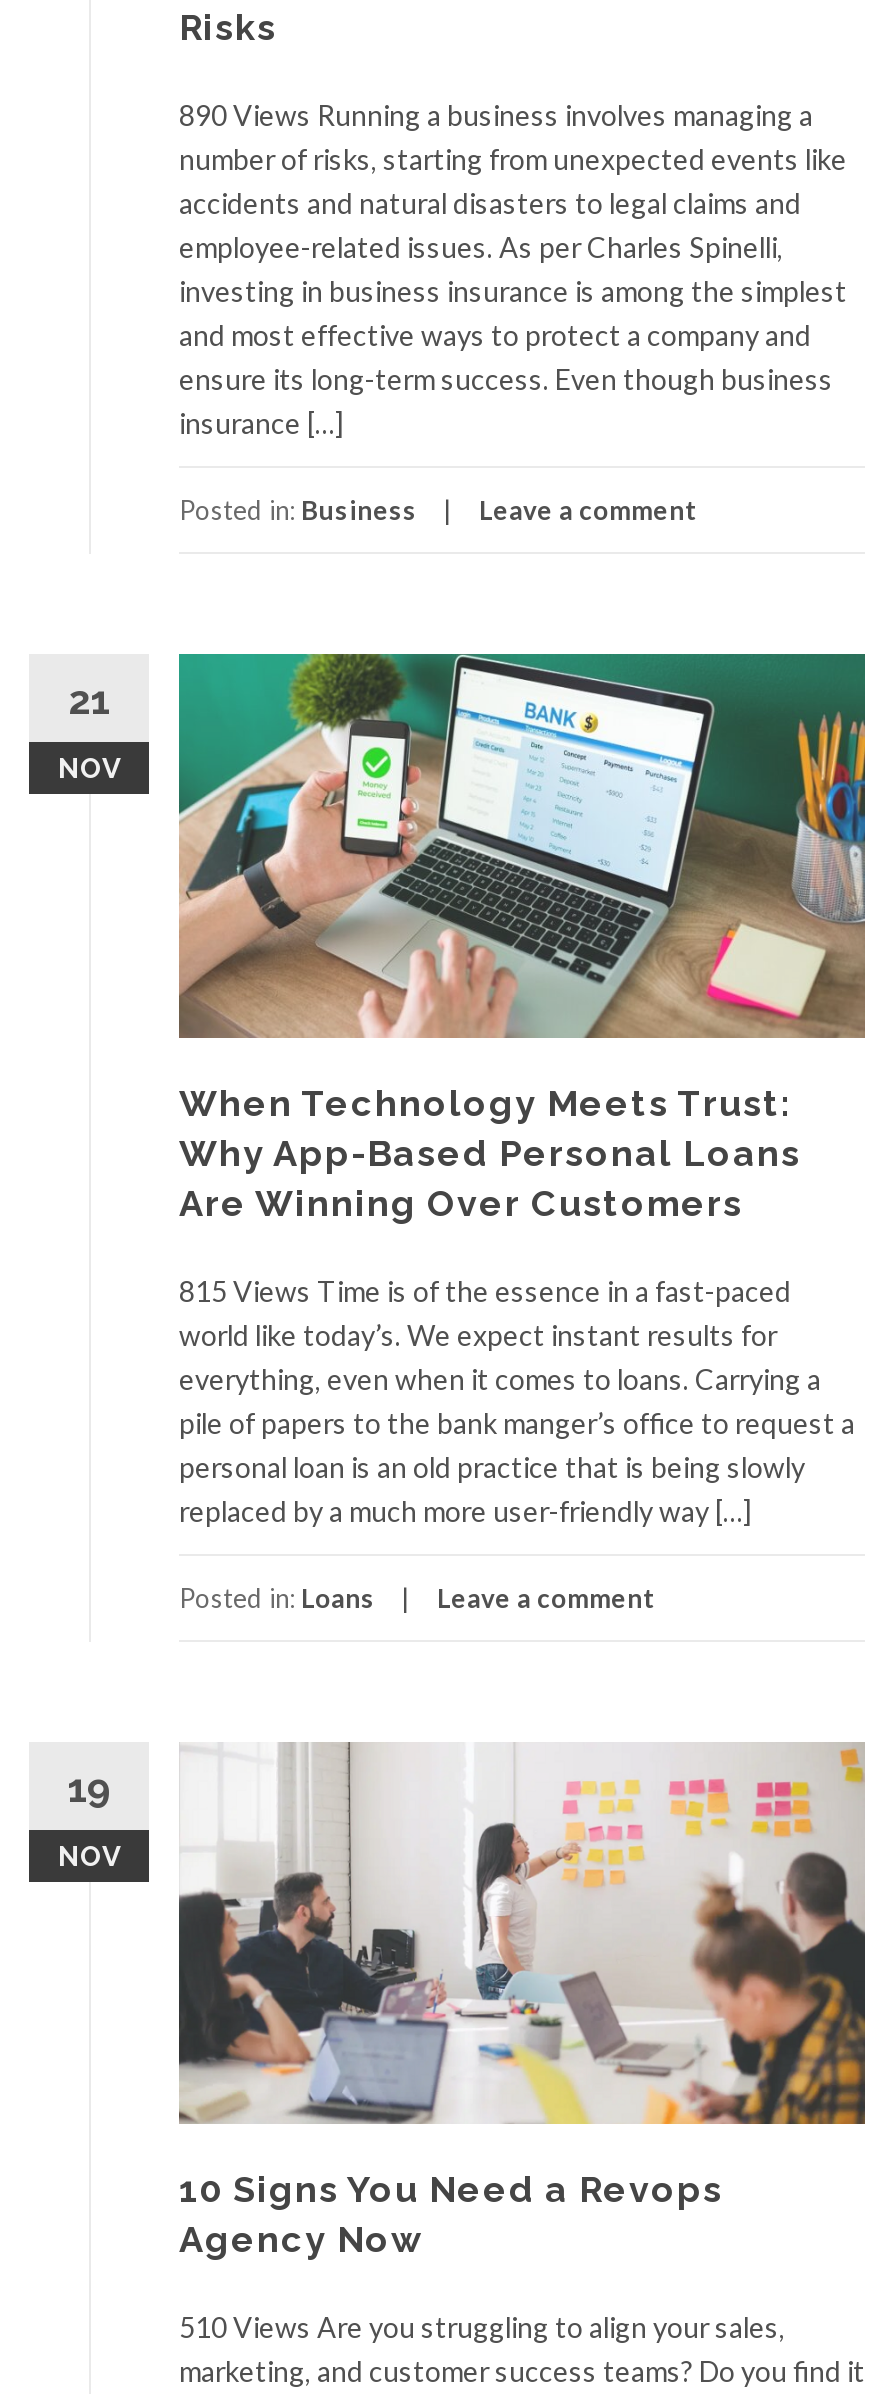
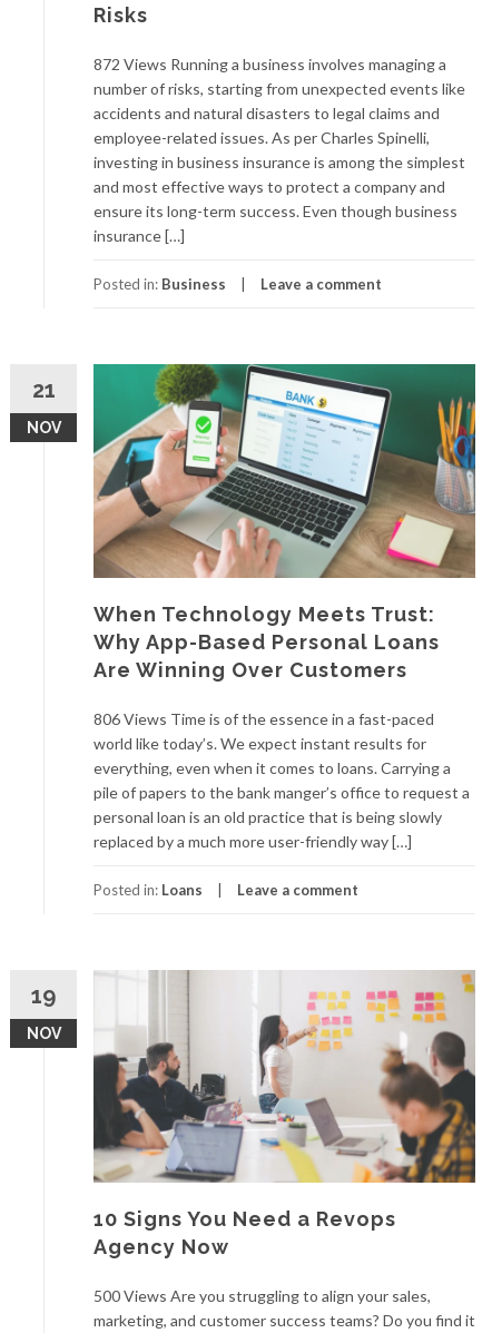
[179,98,813,132] 890 Views Running a business involves managing a -> [94,55,446,74] 872 Views Running a business involves managing a
[179,1274,791,1308] 815 Views Time‍‌‍‍‌ is of the essence in a fast-paced -> [94,709,434,728] 806 Views Time‍‌‍‍‌ is of the essence in a fast-paced
[179,2311,785,2345] 510 Views Are you struggling to align your sales, -> [94,1287,431,1305] 500 Views Are you struggling to align your sales,

